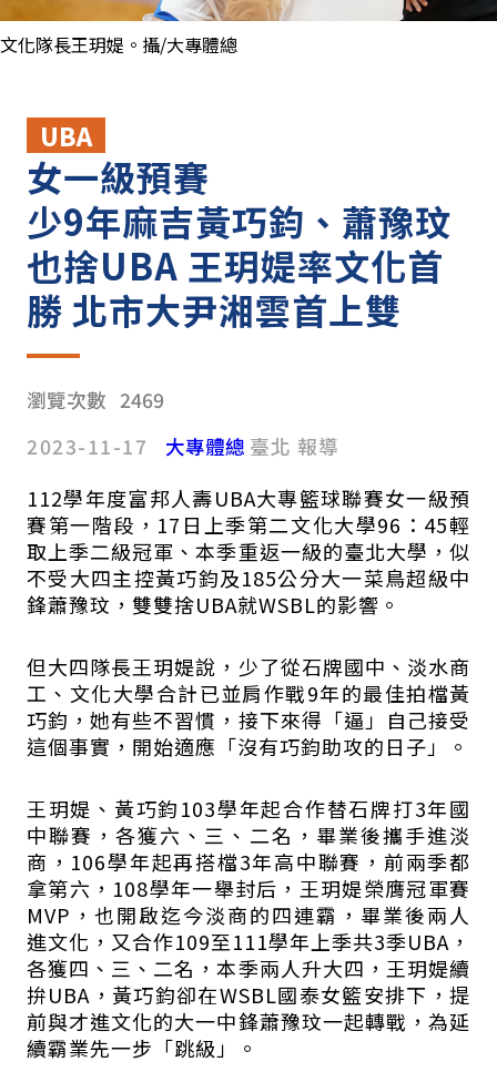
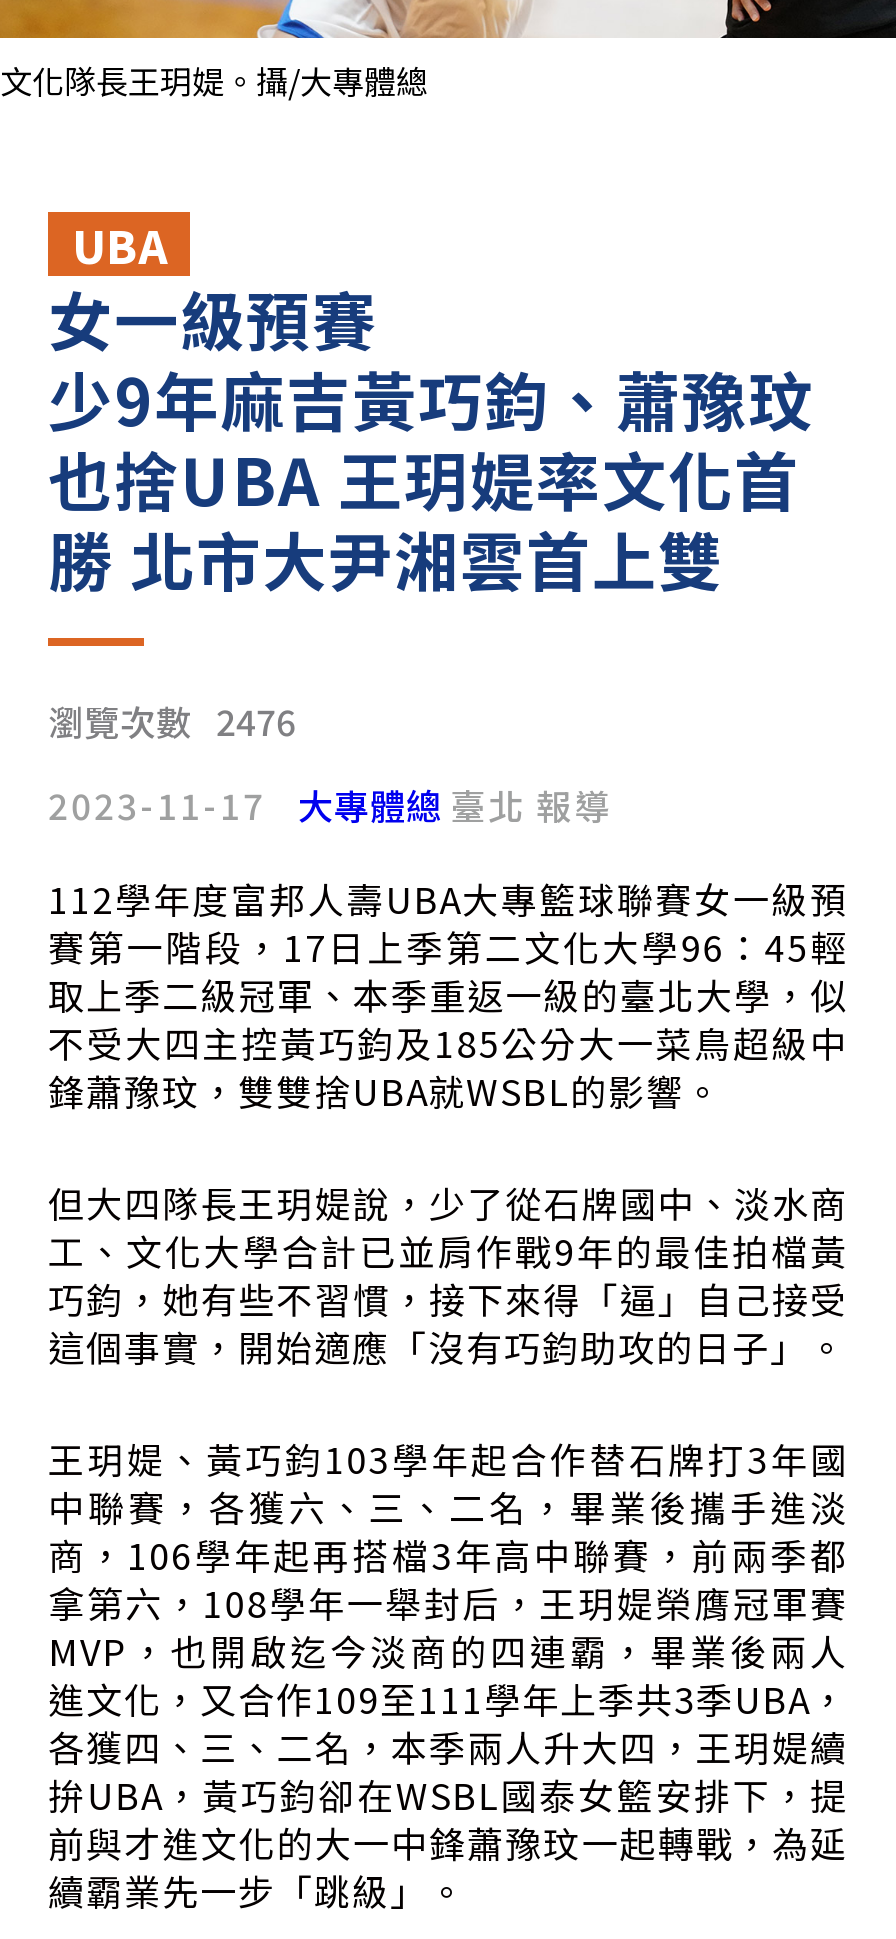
[27,386,164,414] 瀏覽次數 2469 -> [48,696,296,746] 瀏覽次數 2476

